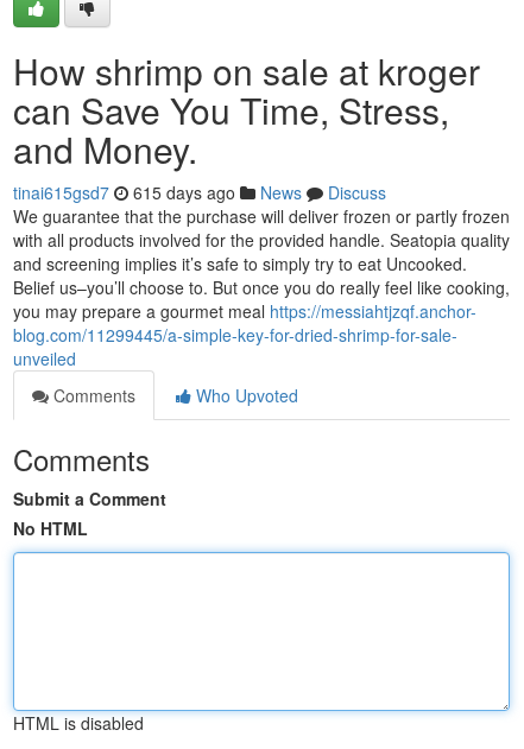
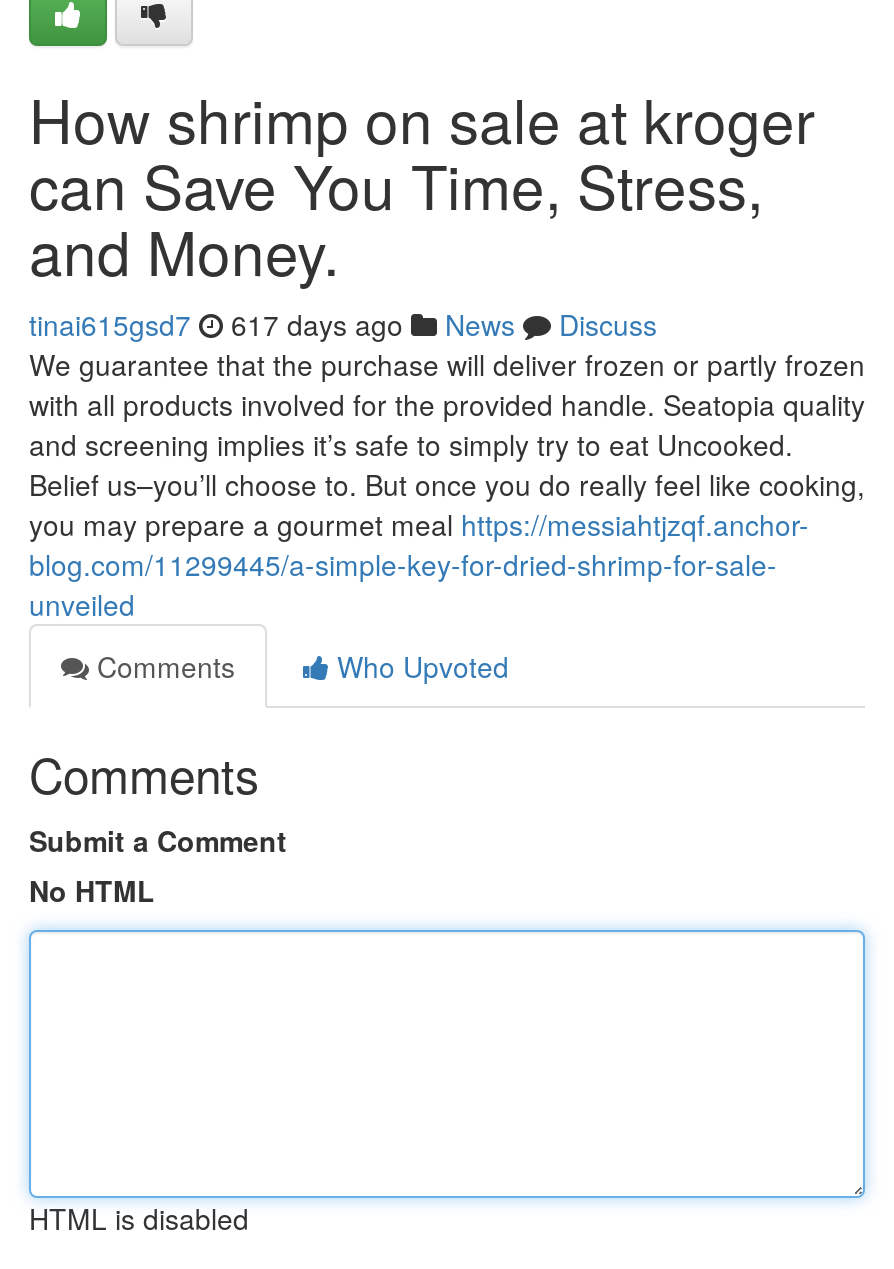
[13,180,386,204] tinai615gsd7 615 days ago News Discuss -> [29,304,657,344] tinai615gsd7 617 days ago News Discuss

